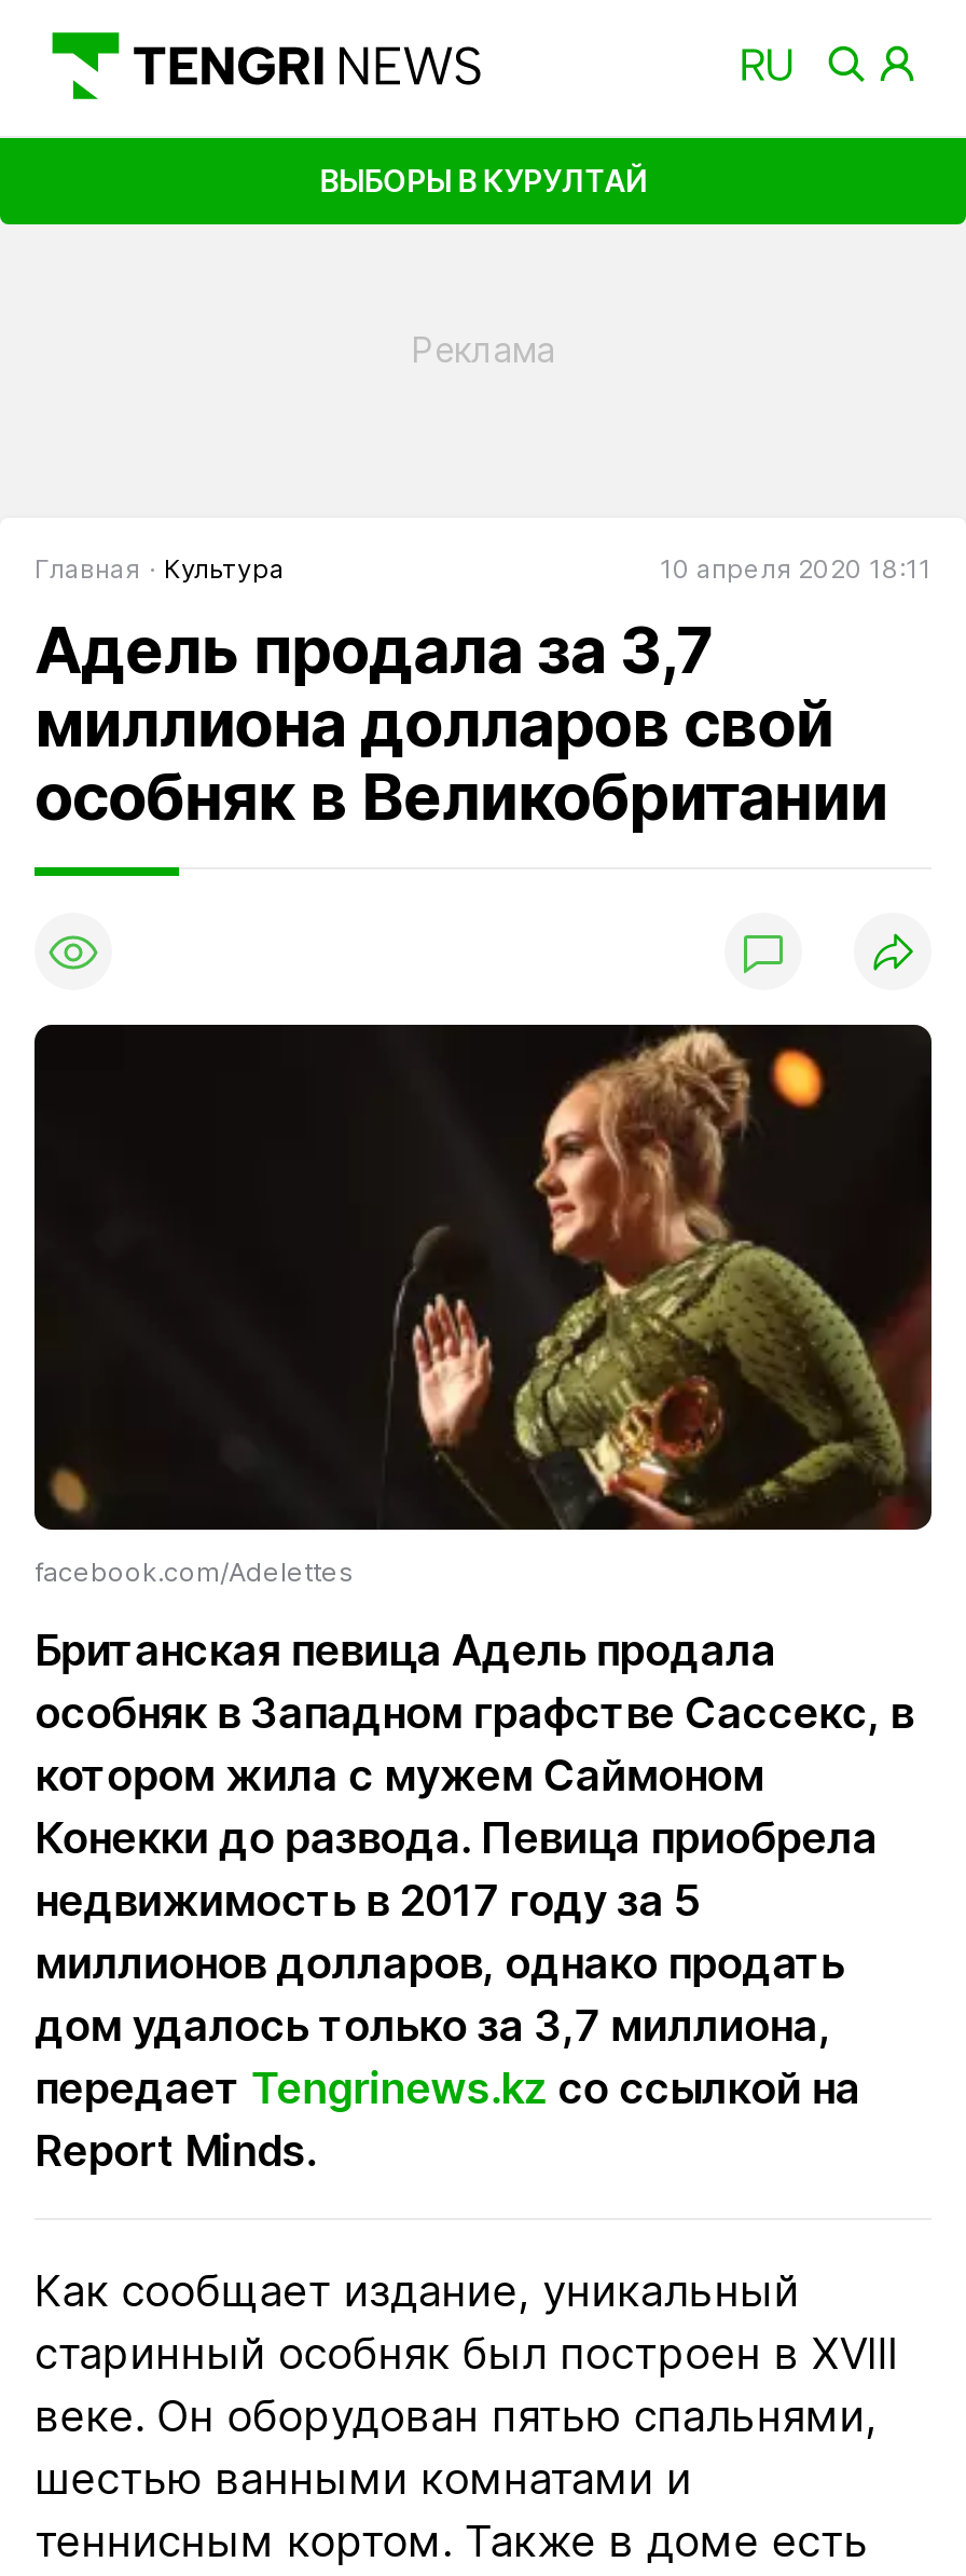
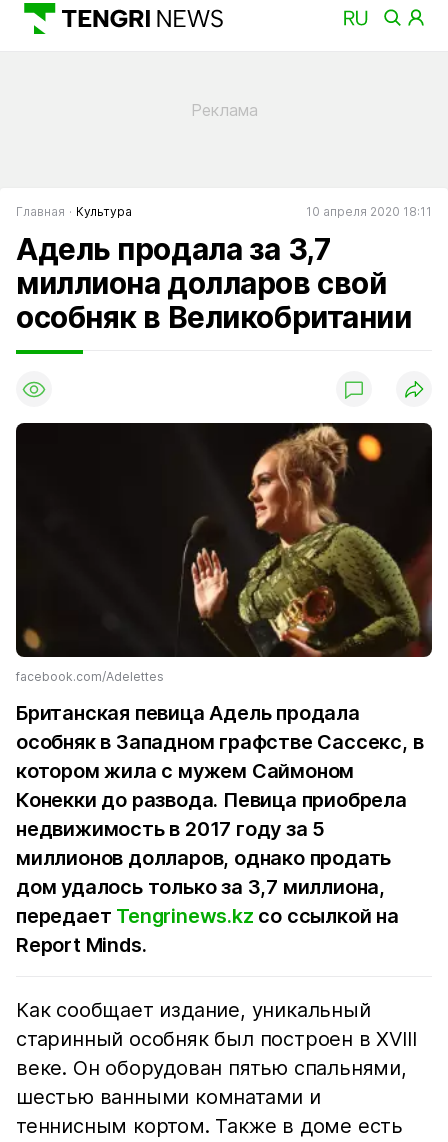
[320,161,646,198] ВЫБОРЫ В КУРУЛТАЙ -> none

